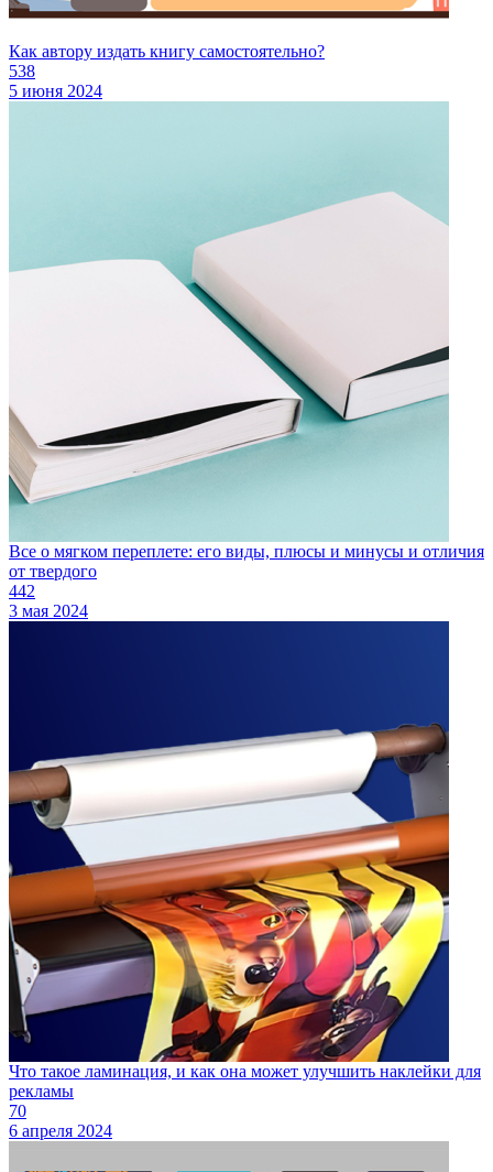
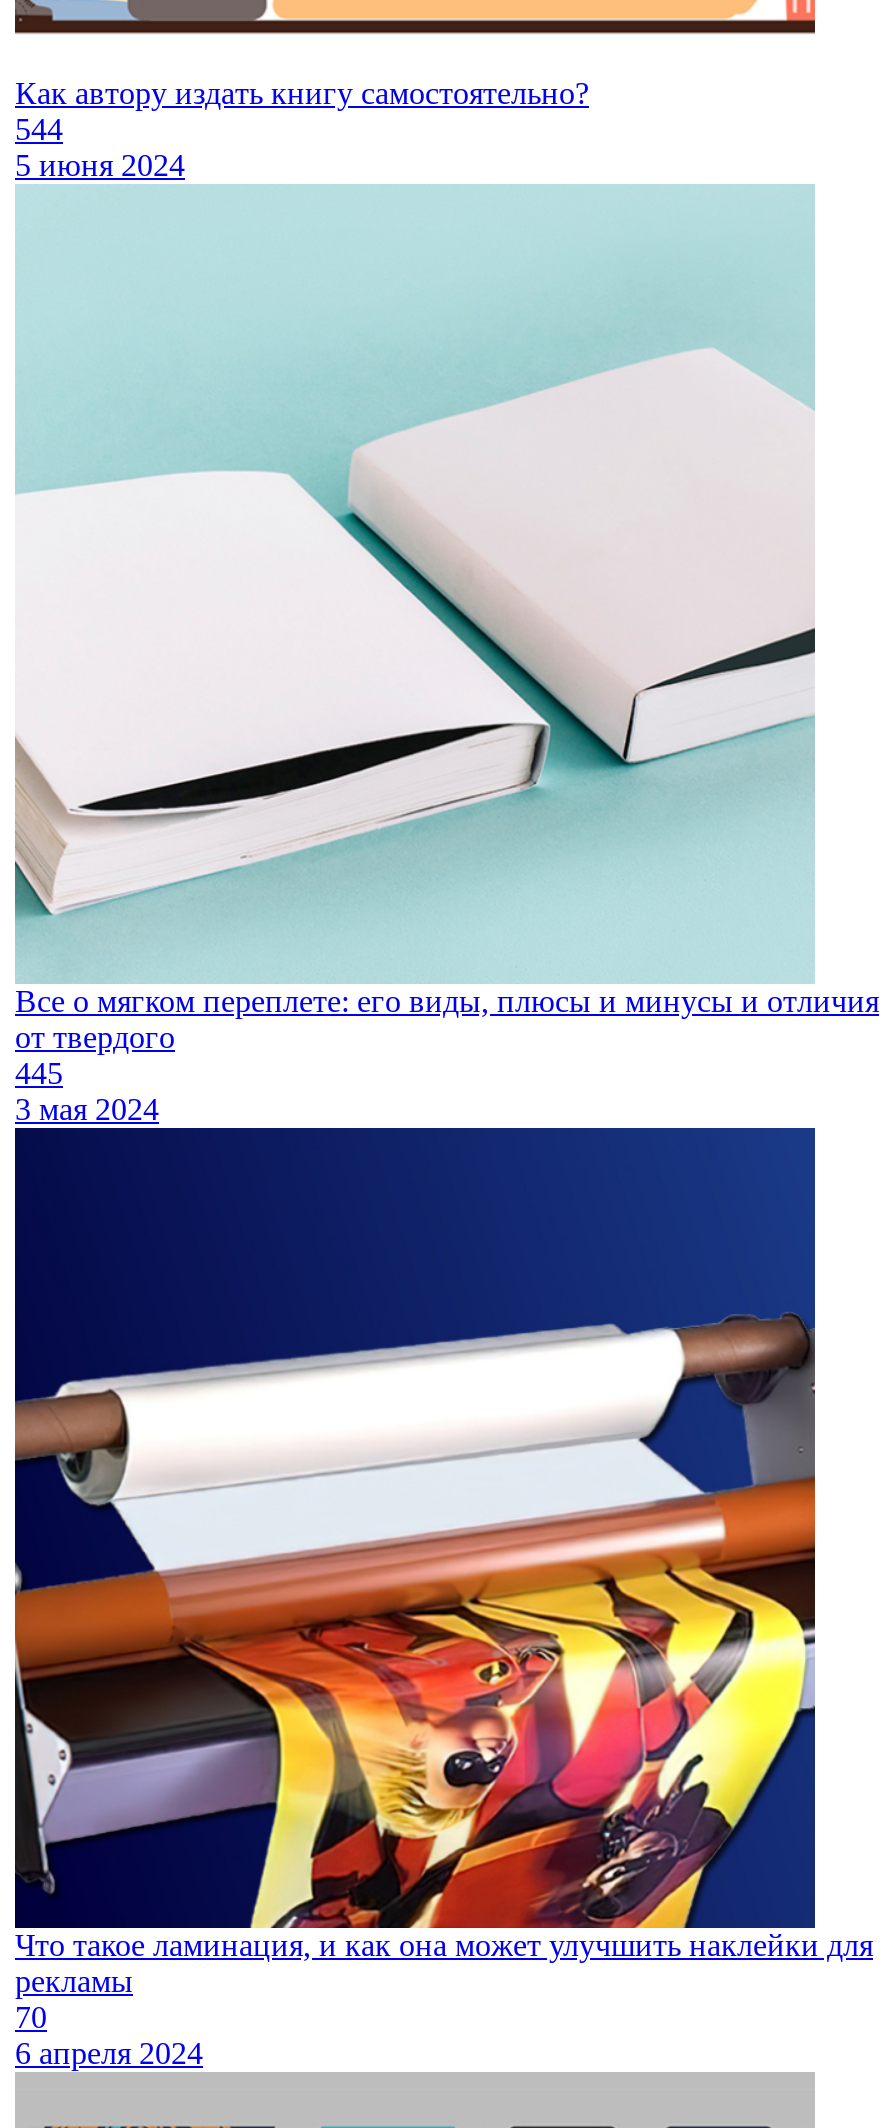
[9,62,35,81] 538 -> [15,113,63,147] 544
[9,582,35,601] 442 -> [15,1057,63,1091] 445

